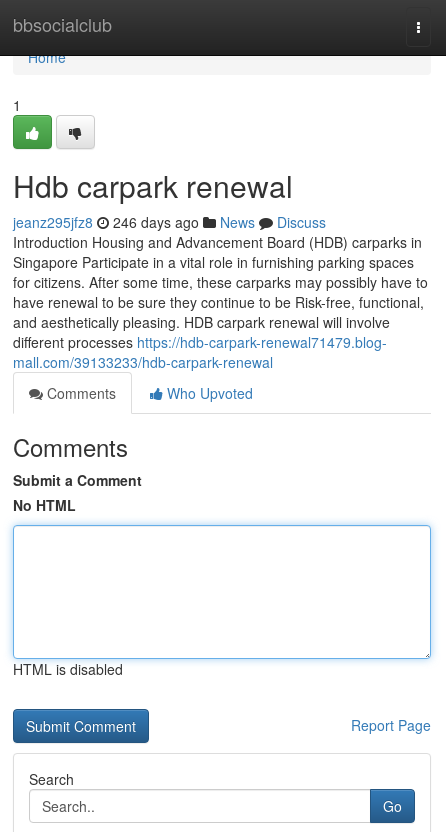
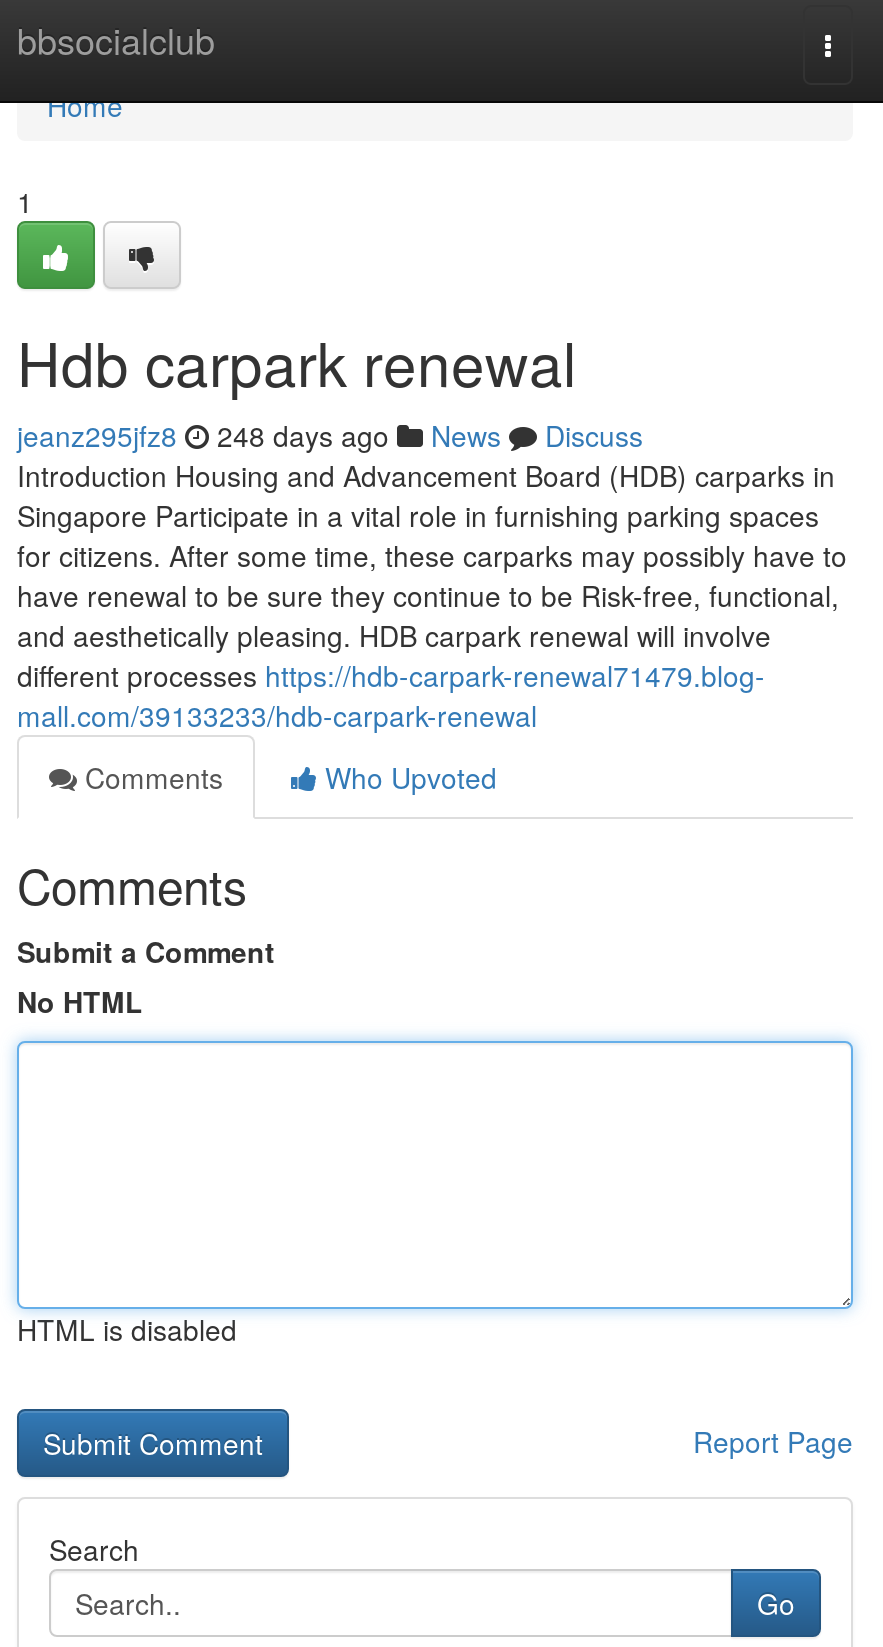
[13,212,326,232] jeanz295jfz8 246 days ago News Discuss -> [17,415,643,455] jeanz295jfz8 248 days ago News Discuss

